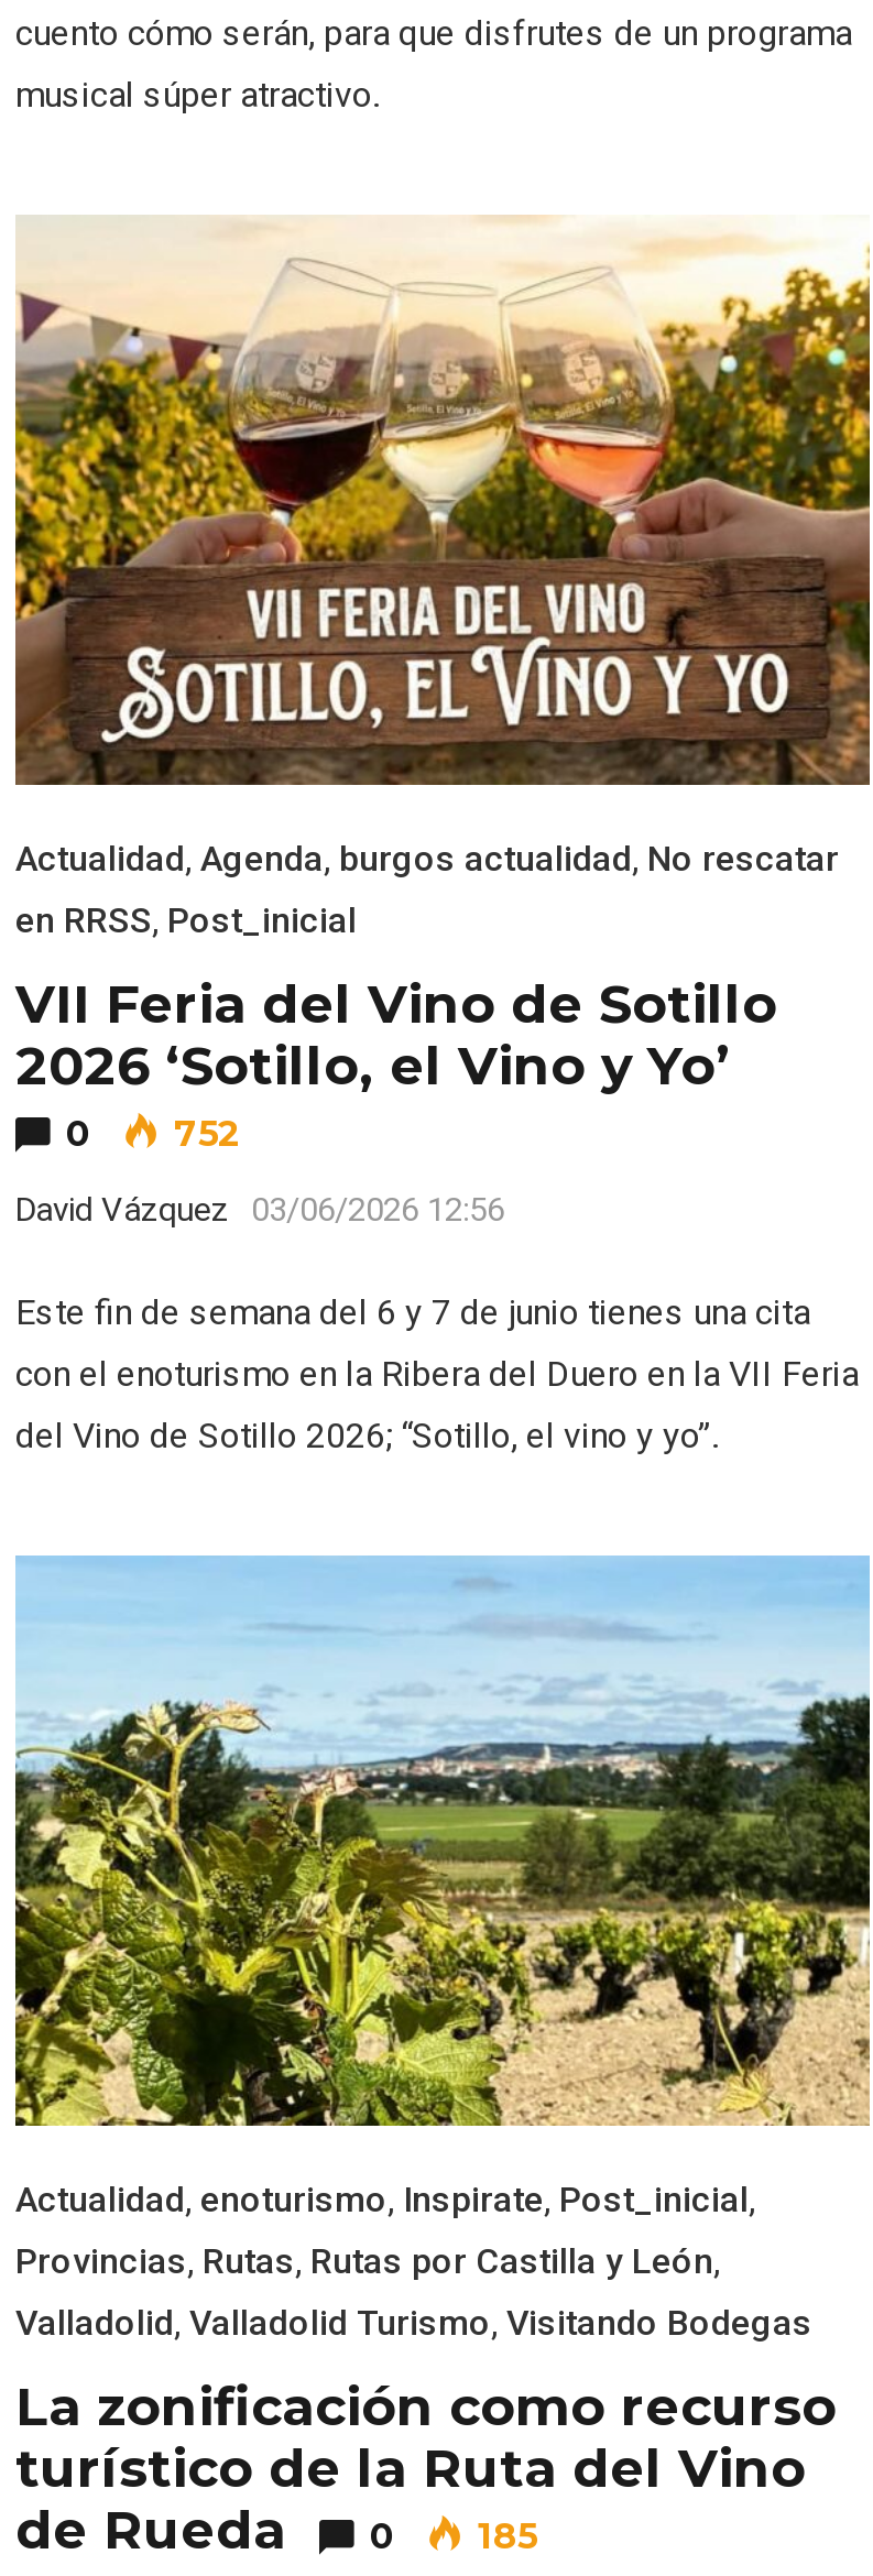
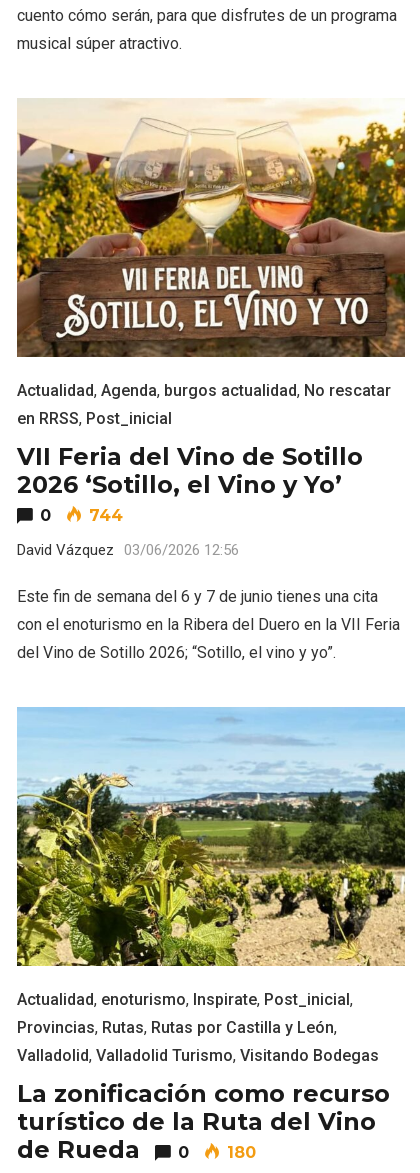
[66,1113,240,1155] 0 752 -> [40,506,123,525] 0 744
[15,2497,537,2561] de Rueda 0 185 -> [17,1135,256,1164] de Rueda 0 180

